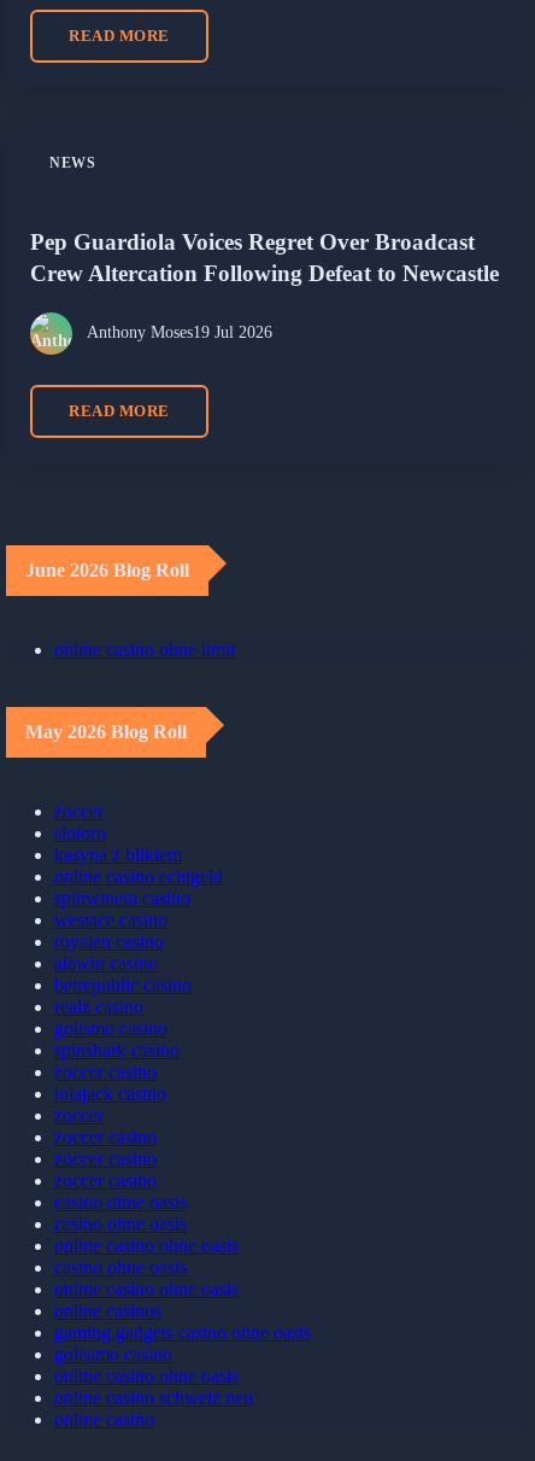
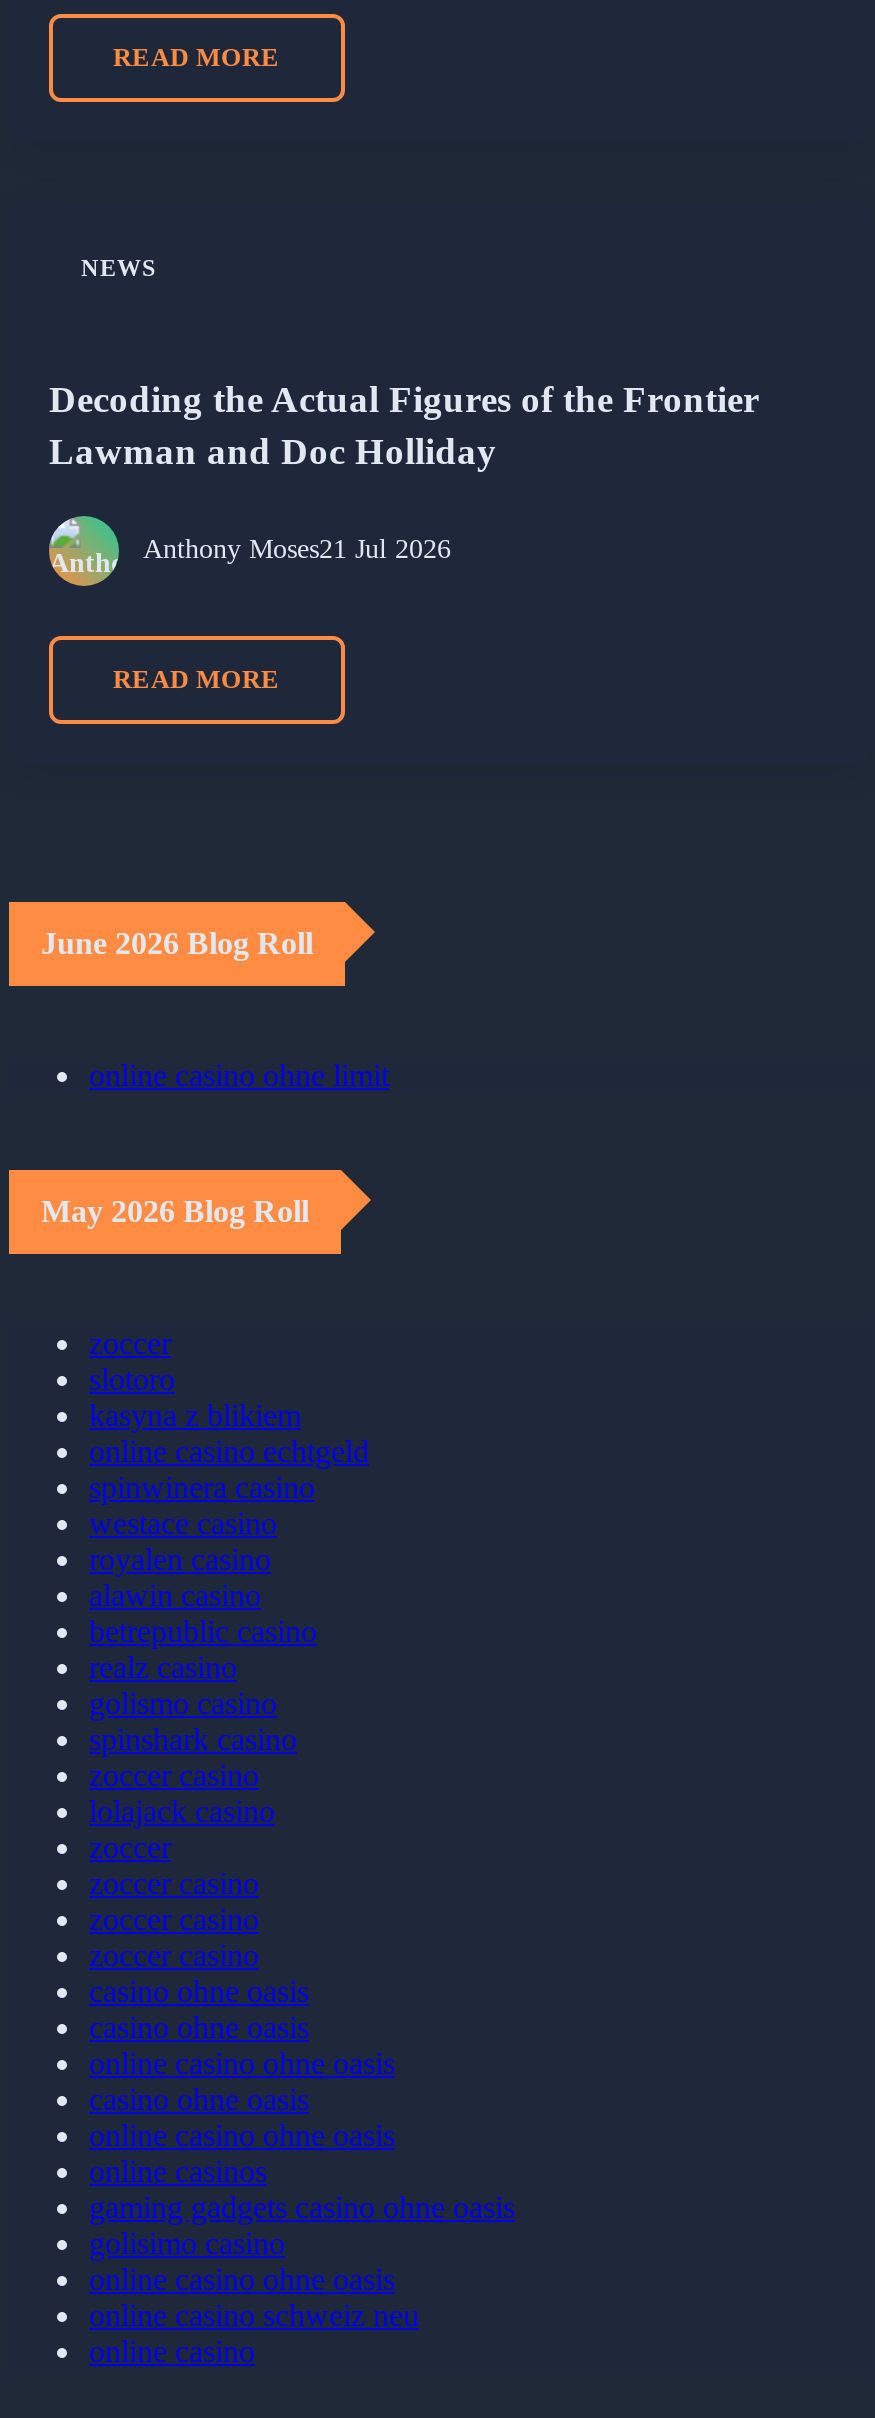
[30,229,499,286] Pep Guardiola Voices Regret Over Broadcast | Crew Altercation Following Defeat to Newcastle -> [49,378,759,472] Decoding the Actual Figures of the Frontier | Lawman and Doc Holliday
[87,324,272,342] Anthony Moses19 Jul 2026 -> [143,535,451,565] Anthony Moses21 Jul 2026

